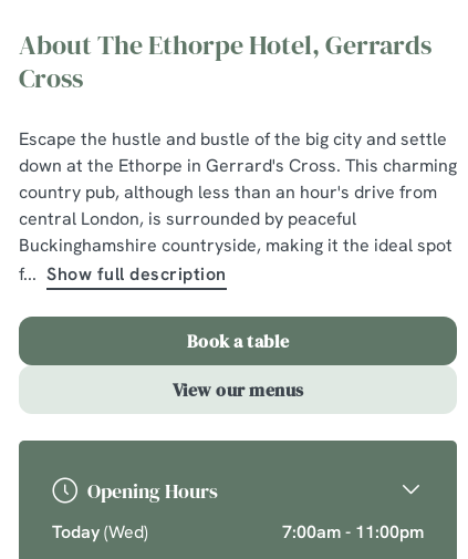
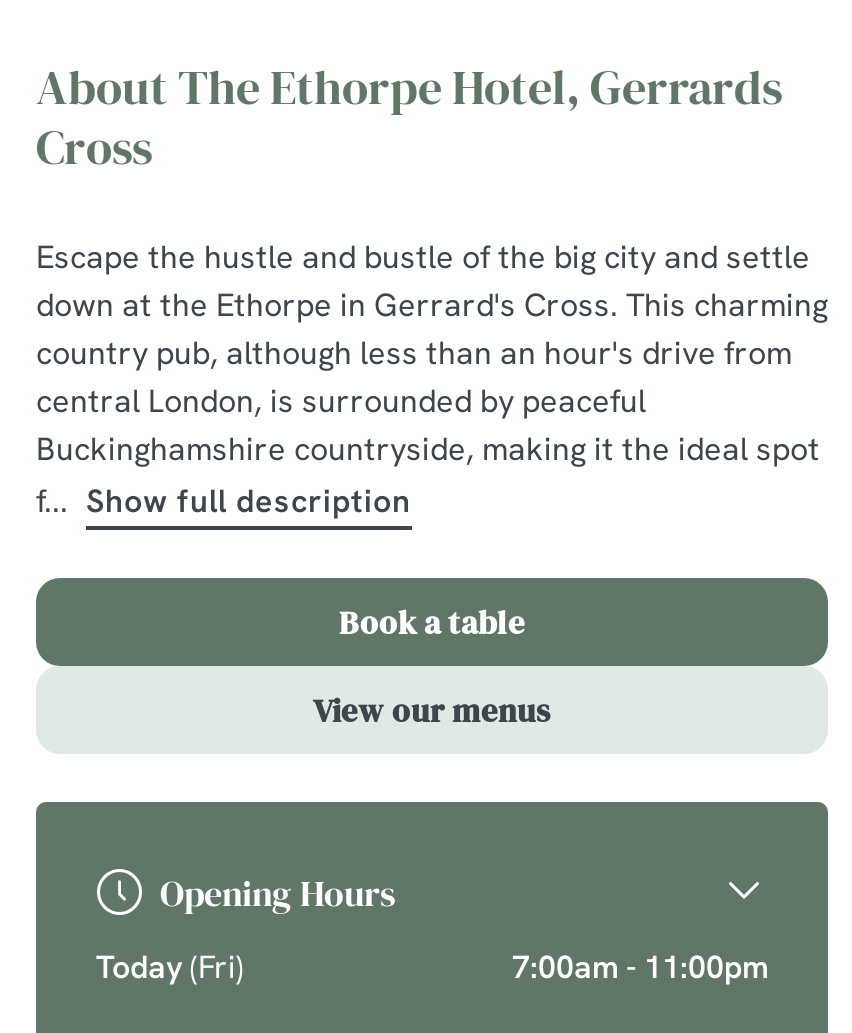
[52,520,148,544] Today (Wed) -> [96,946,244,988] Today (Fri)

